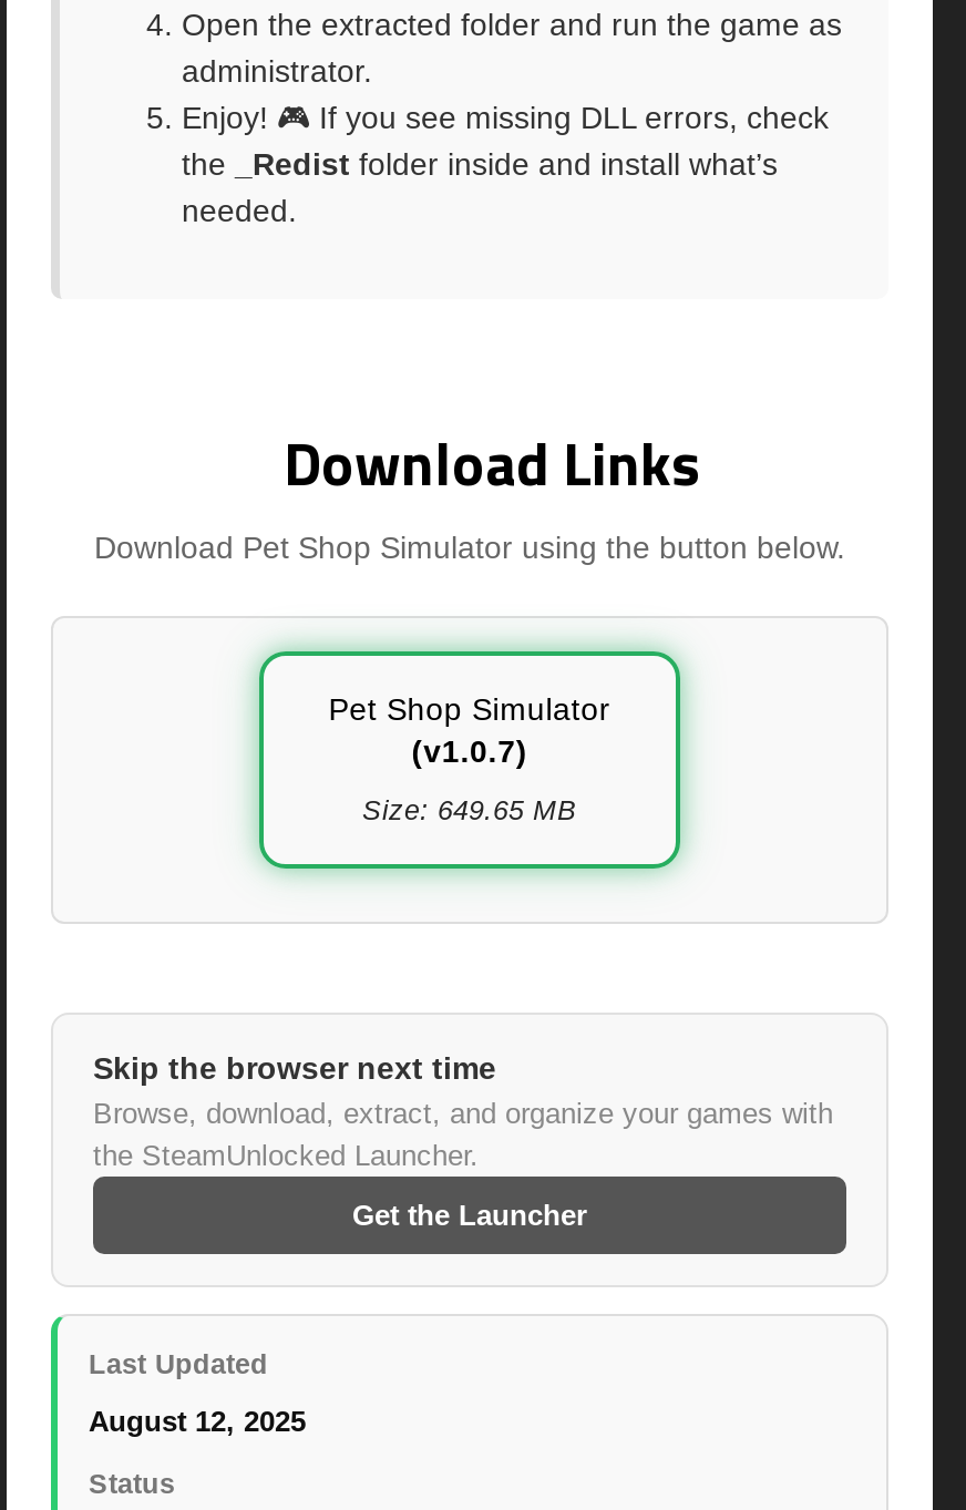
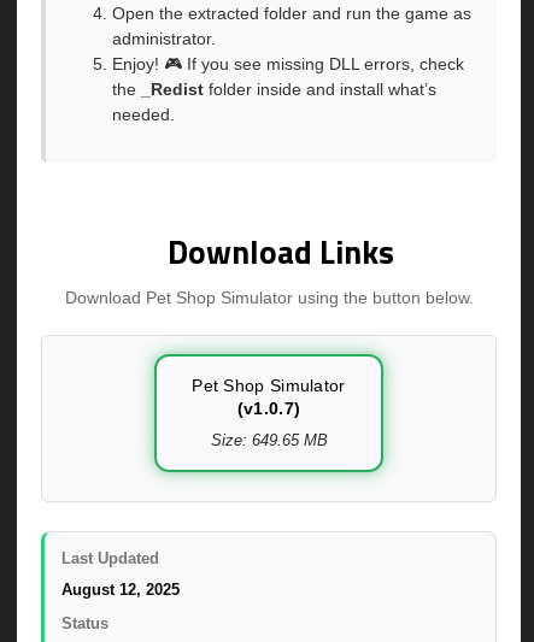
[93,1049,833,1231] Skip the browser next time | Browse, download, extract, and organize your games with | the SteamUnlocked Launcher. | Get the Launcher -> none

